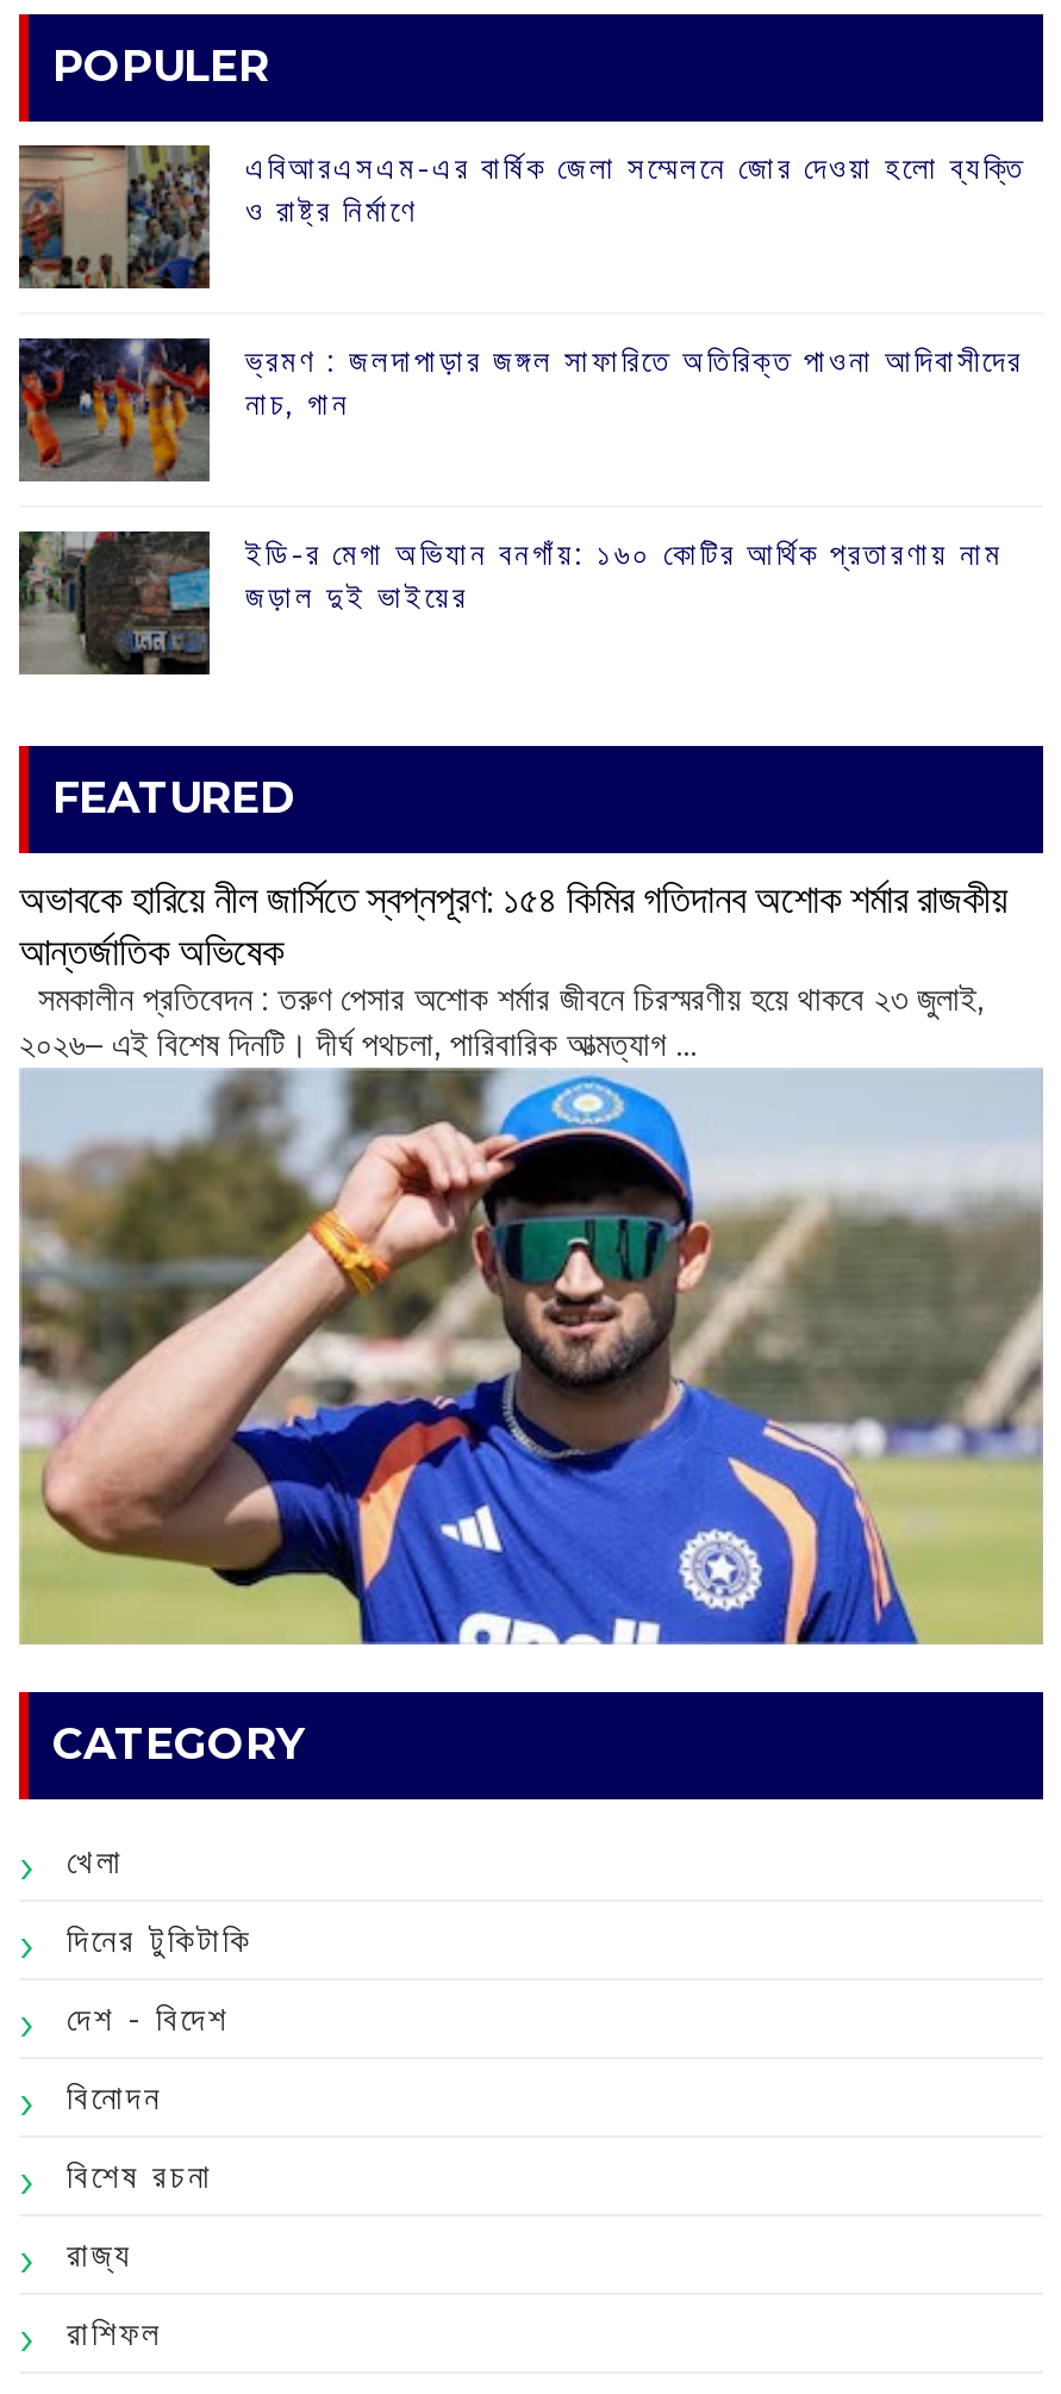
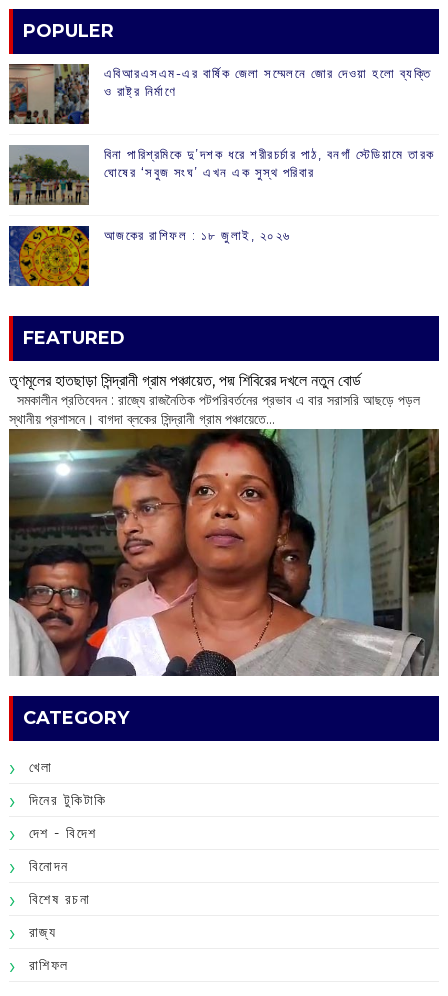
[19,338,1023,479] [image] | ‌ভ্রমণ : জলদাপাড়ার জঙ্গল সাফারিতে অতিরিক্ত পাওনা আদিবাসীদের | নাচ, গান -> [9,146,435,204] [image] | বিনা পারিশ্রমিকে দু’দশক ধরে শরীরচর্চার পাঠ, বনগাঁ স্টেডিয়ামে তারক | ঘোষের ‘সবুজ সংঘ’ এখন এক সুস্থ পরিবার
[19,529,1003,677] [image] | ইডি-র মেগা অভিযান বনগাঁয়: ১৬০ কোটির আর্থিক প্রতারণায় নাম | জড়াল দুই ভাইয়ের -> [8,225,291,287] [image] | আজকের রাশিফল :‌ ‌‌১৮ জুলাই, ২০২৬
[17,875,1043,1647] [image] | অভাবকে হারিয়ে নীল জার্সিতে স্বপ্নপূরণ: ১৫৪ কিমির গতিদানব অশোক শর্মার রাজকীয় | আন্তর্জাতিক অভিষেক | ‌ সমকালীন প্রতিবেদন : তরুণ পেসার অশোক শর্মার জীবনে চিরস্মরণীয় হয়ে থাকবে ২৩ জুলাই, | ২০২৬– এই বিশেষ দিনটি। দীর্ঘ পথচলা, পারিবারিক আত্মত্যাগ ... -> [8,370,440,677] [image] | তৃণমূলের হাতছাড়া সিন্দ্রানী গ্রাম পঞ্চায়েত, পদ্ম শিবিরের দখলে নতুন বোর্ড | সমকালীন প্রতিবেদন : রাজ্যে রাজনৈতিক পটপরিবর্তনের প্রভাব এ বার সরাসরি আছড়ে পড়ল | স্থানীয় প্রশাসনে। বাগদা ব্লকের সিন্দ্রানী গ্রাম পঞ্চায়েতে...

